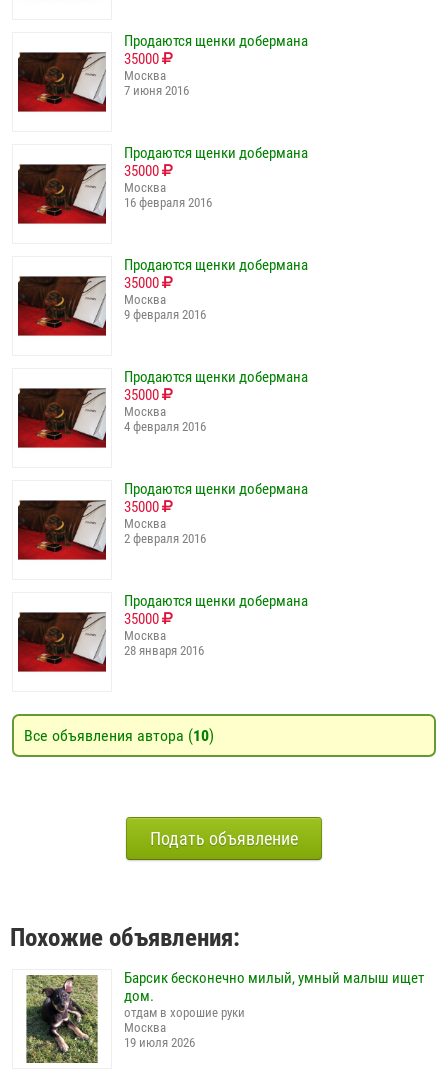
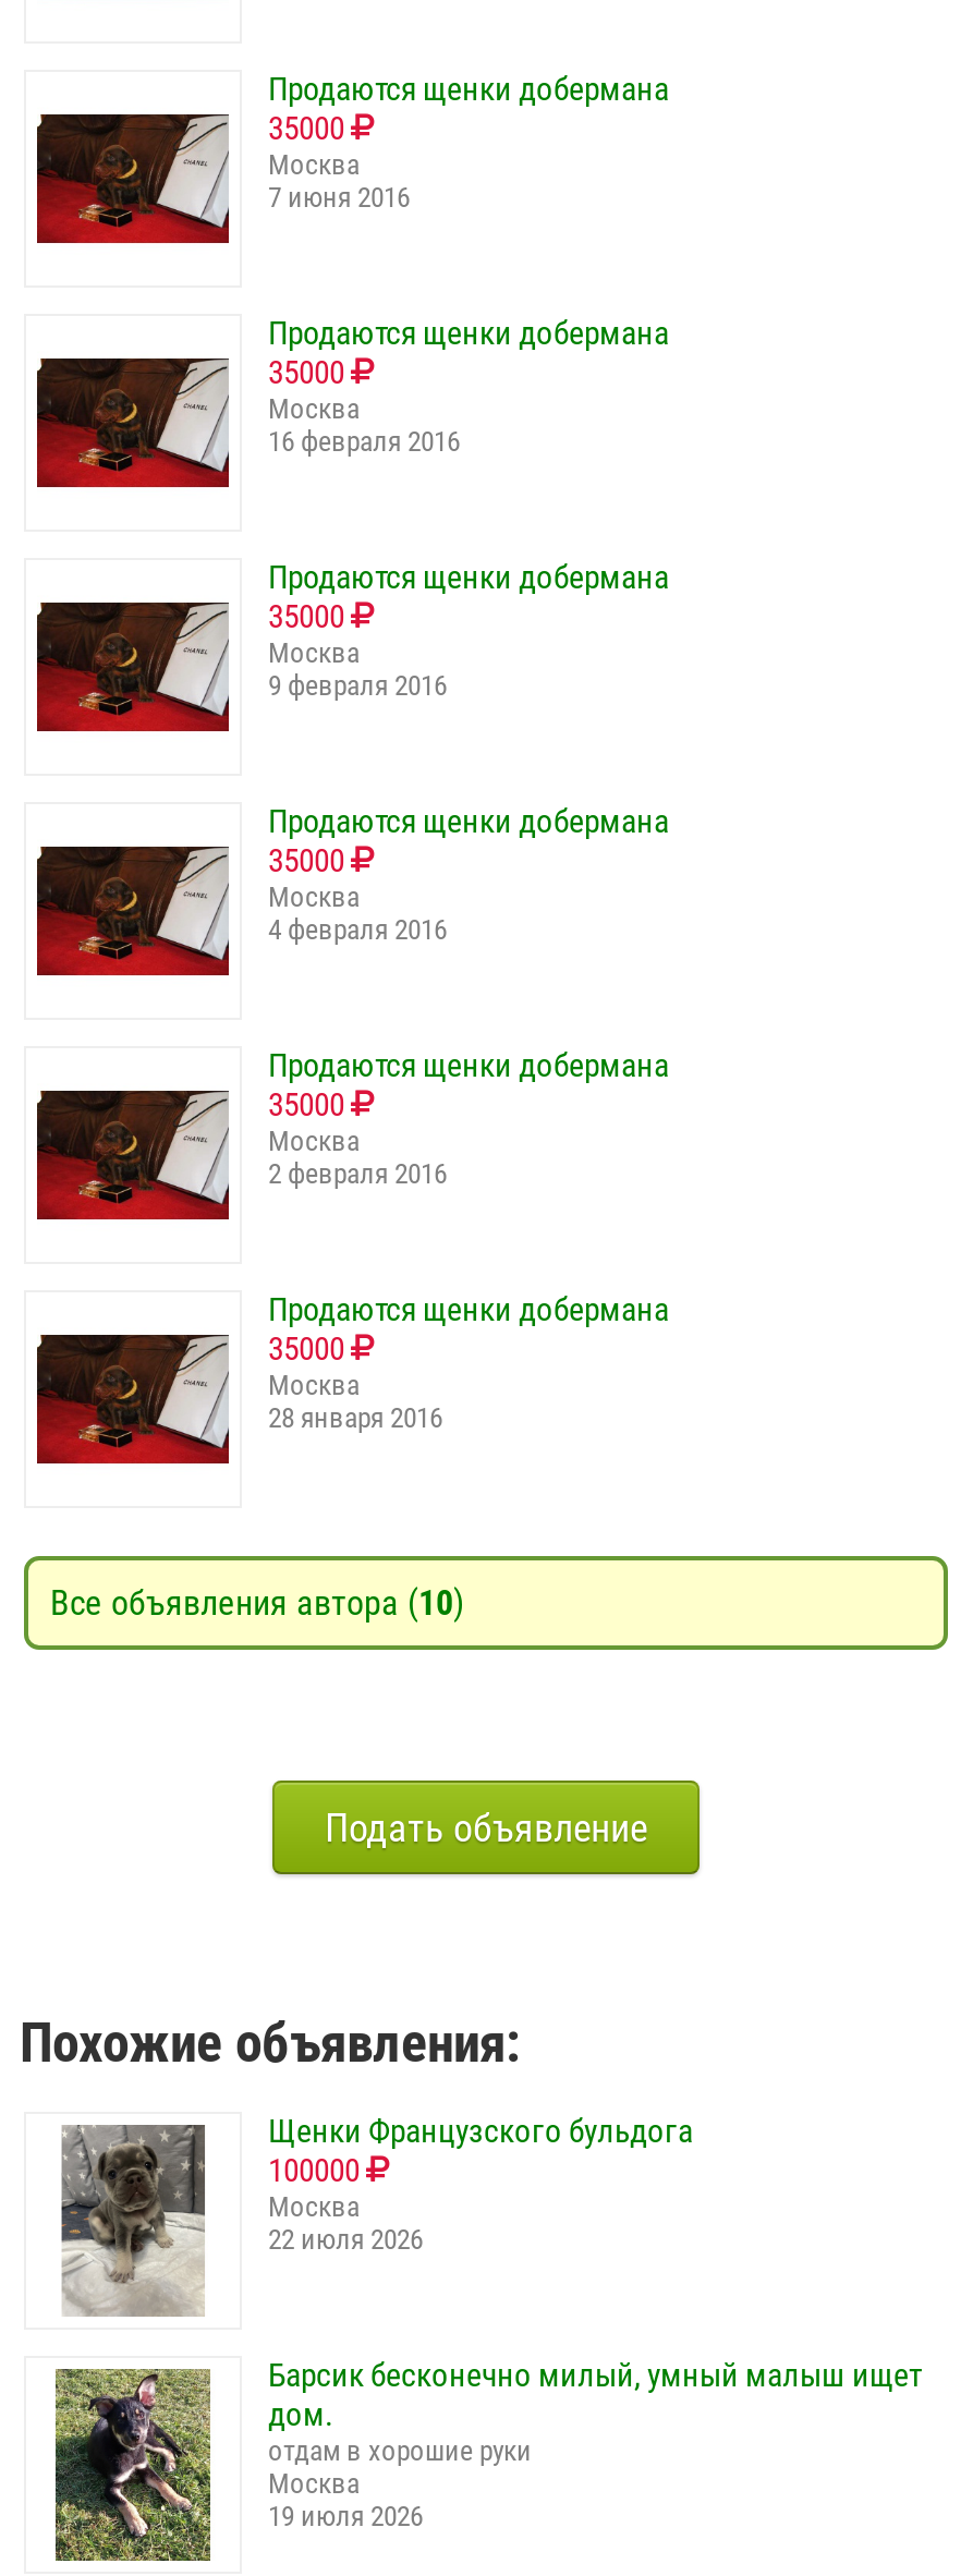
none -> [59,2111,693,2317] [image] | Щенки Французского бульдога | 100000 | Москва | 22 июля 2026

